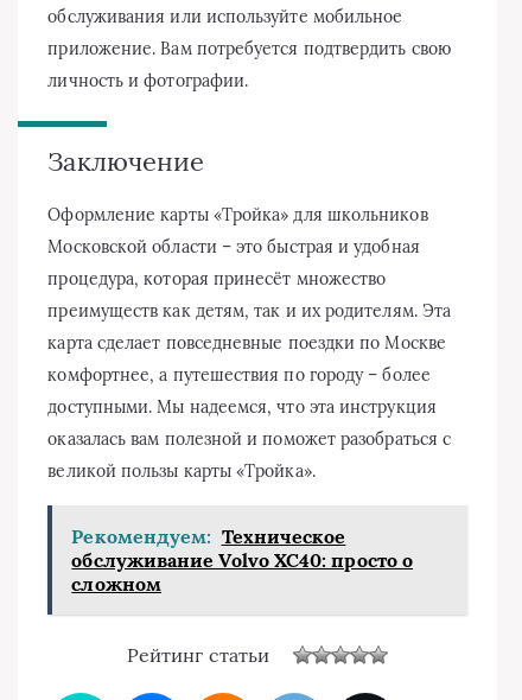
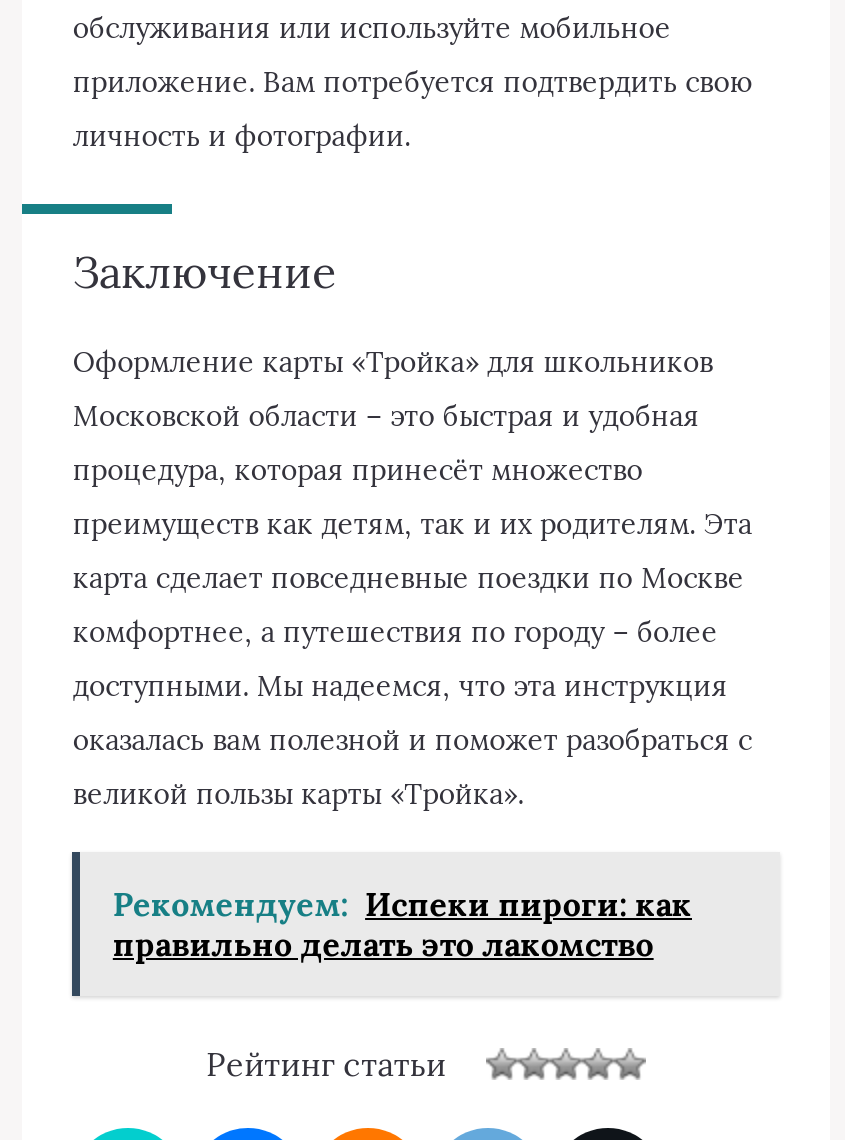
[72,525,413,596] Рекомендуем: Техническое | обслуживание Volvo XC40: просто о | сложном -> [113,885,692,965] Рекомендуем: Испеки пироги: как | правильно делать это лакомство

